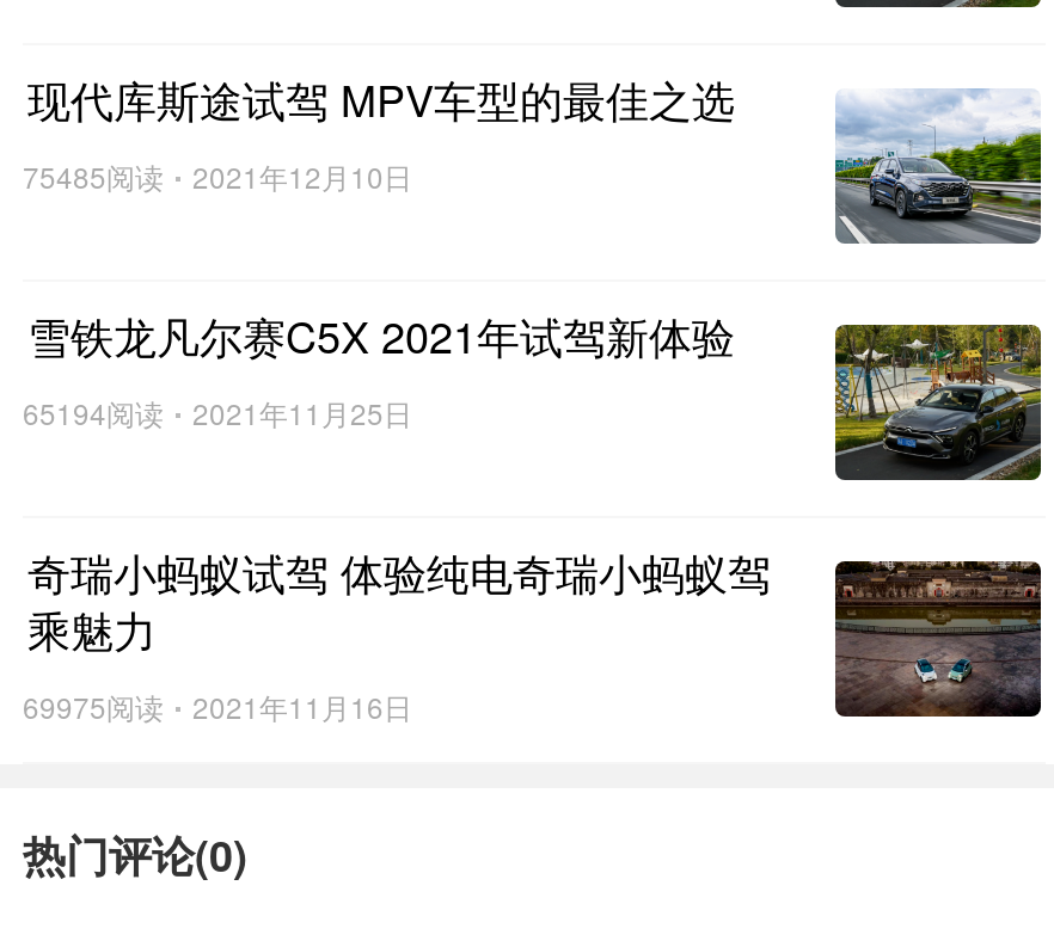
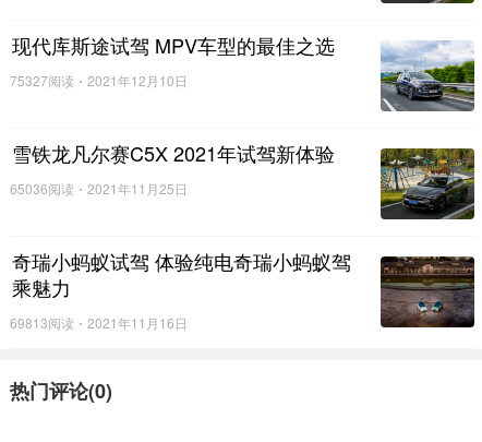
[23,155,412,196] 75485阅读 2021年12月10日 -> [10,71,188,89] 75327阅读 2021年12月10日
[23,392,412,432] 65194阅读 2021年11月25日 -> [10,179,188,198] 65036阅读 2021年11月25日
[23,685,412,726] 69975阅读 2021年11月16日 -> [10,313,188,332] 69813阅读 2021年11月16日

